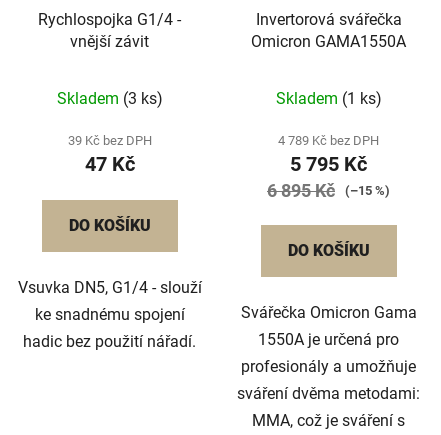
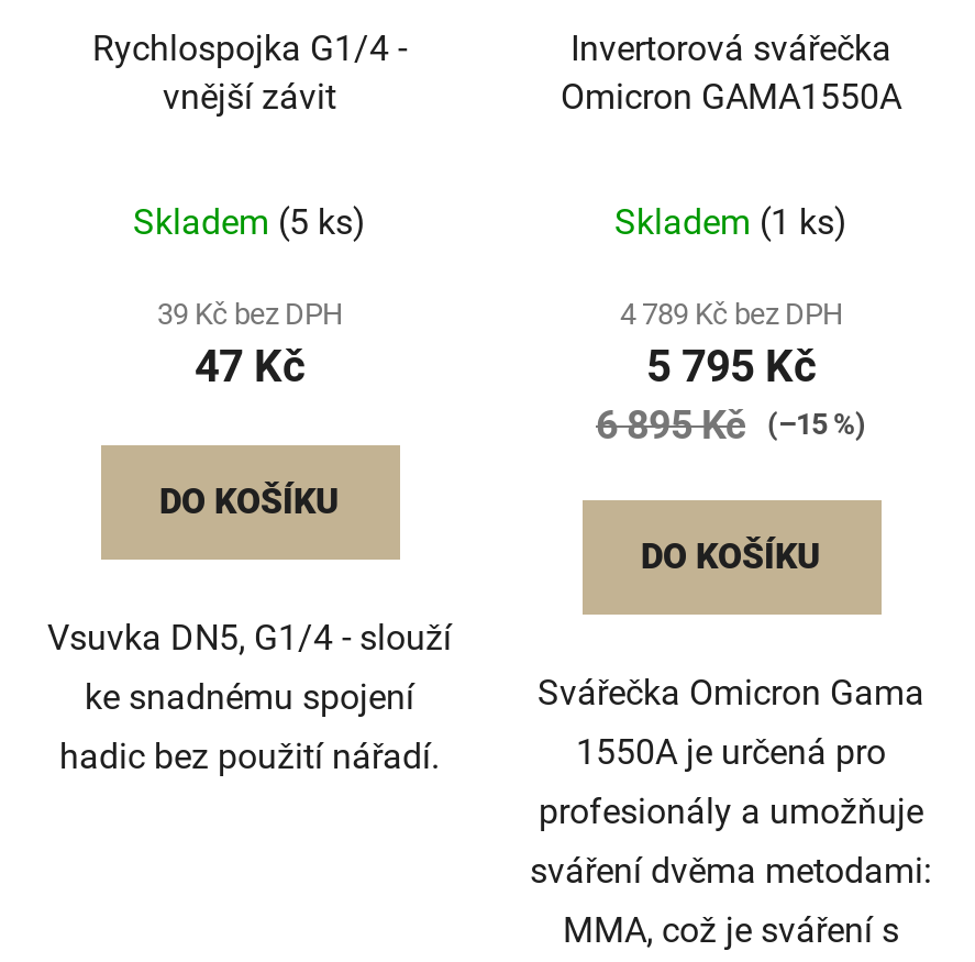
[56,89,162,108] Skladem (3 ks) -> [133,202,366,244] Skladem (5 ks)

